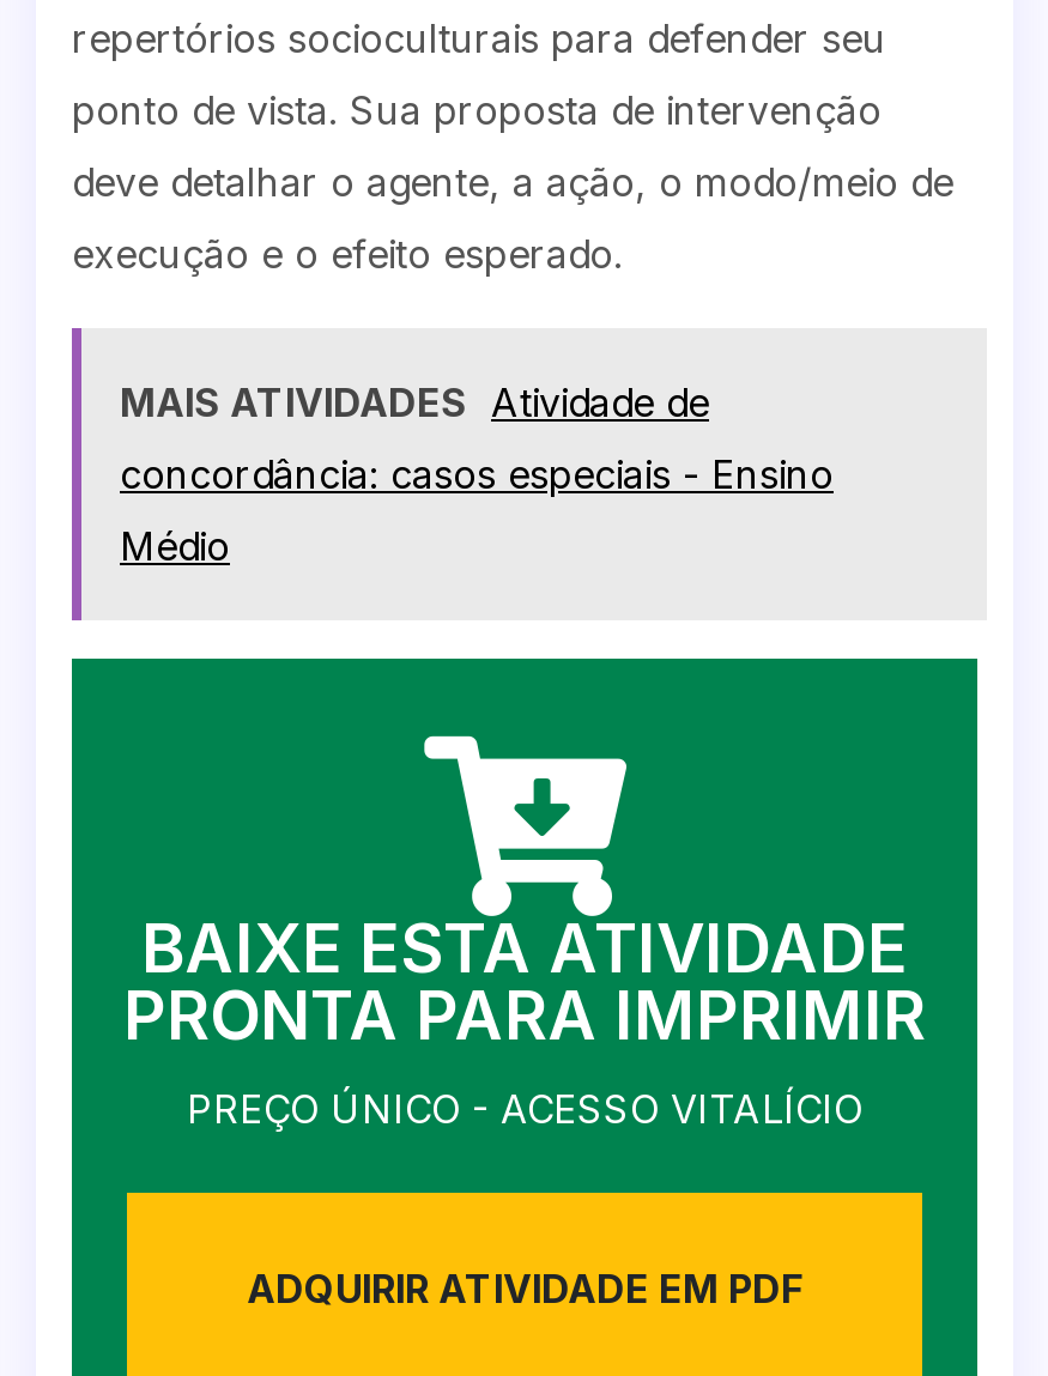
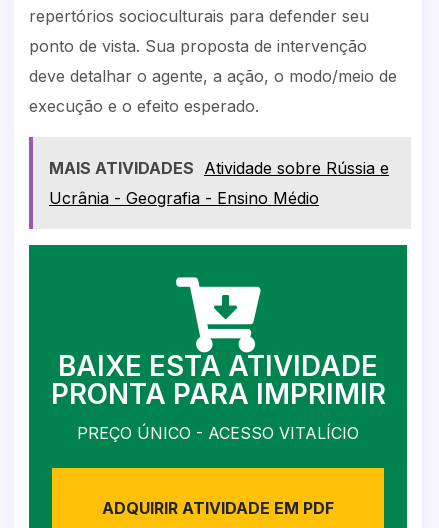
[120,379,834,571] MAIS ATIVIDADES Atividade de | concordância: casos especiais - Ensino | Médio -> [49,158,389,208] MAIS ATIVIDADES Atividade sobre Rússia e | Ucrânia - Geografia - Ensino Médio

